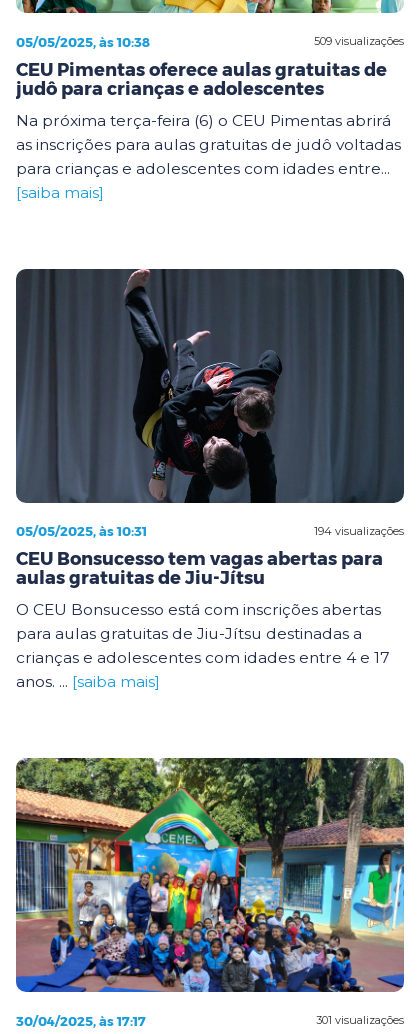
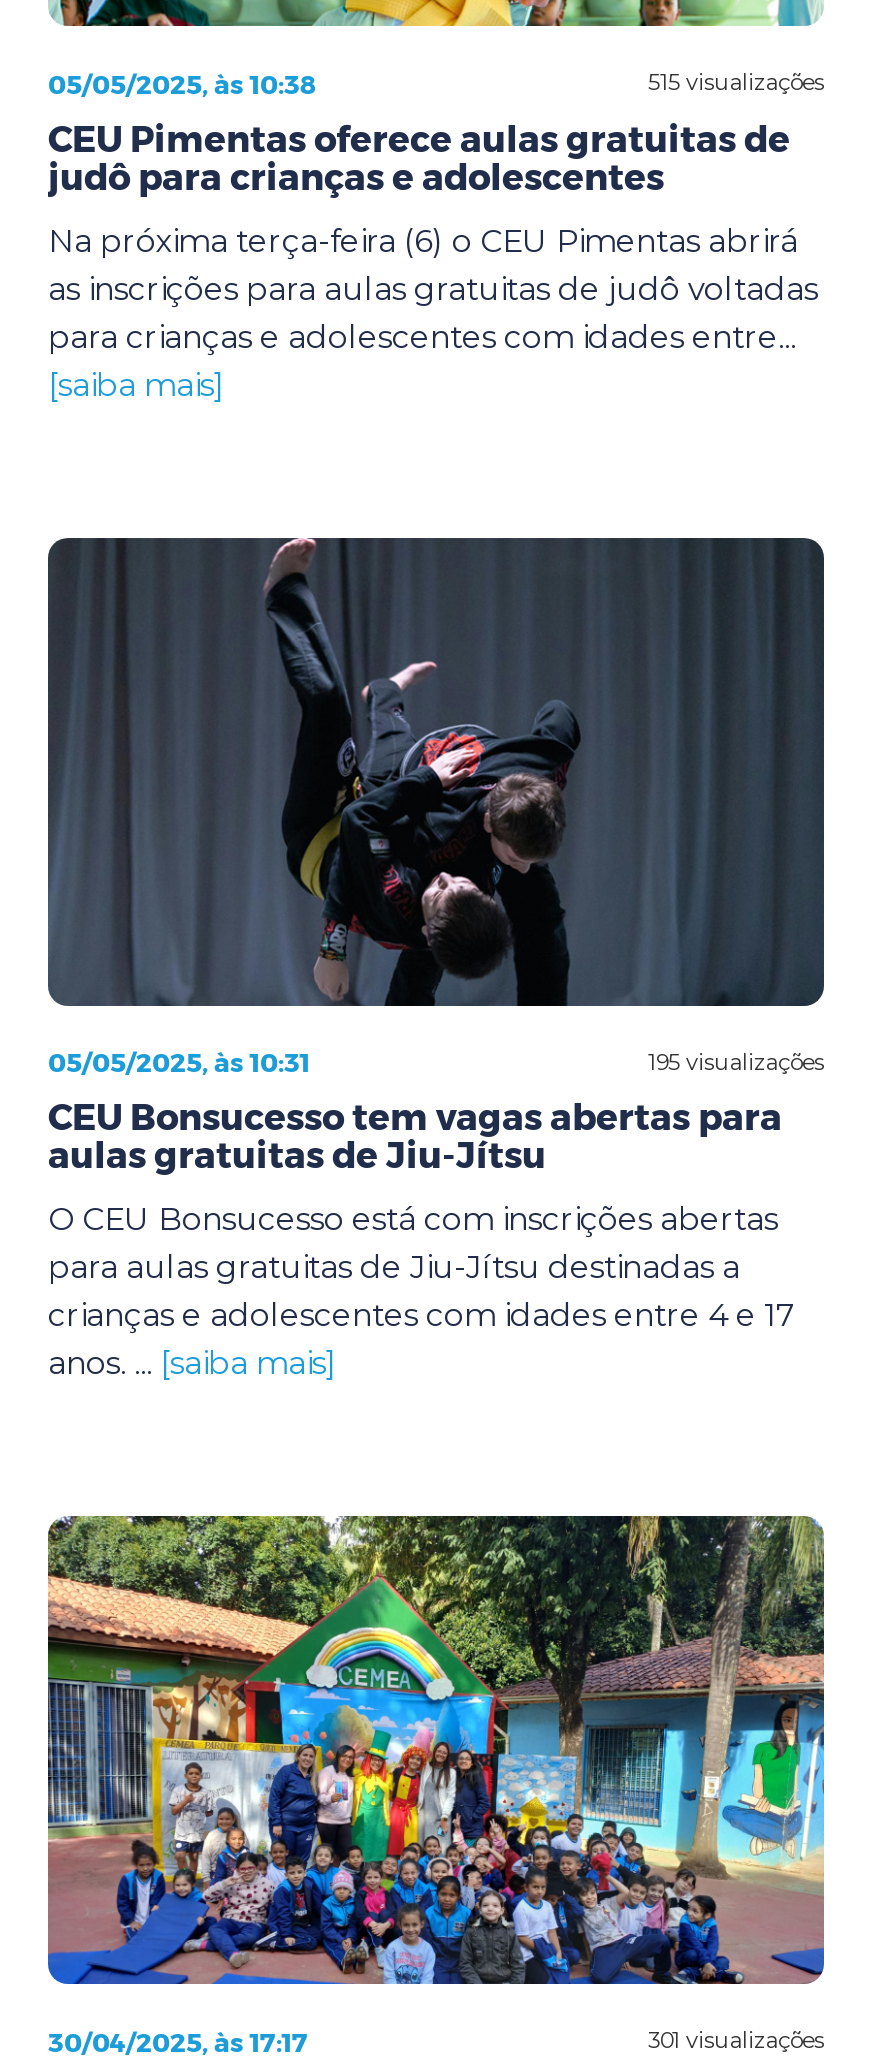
[314,34,404,48] 509 visualizações -> [648,68,824,96] 515 visualizações
[314,523,404,537] 194 visualizações -> [648,1047,824,1075] 195 visualizações

